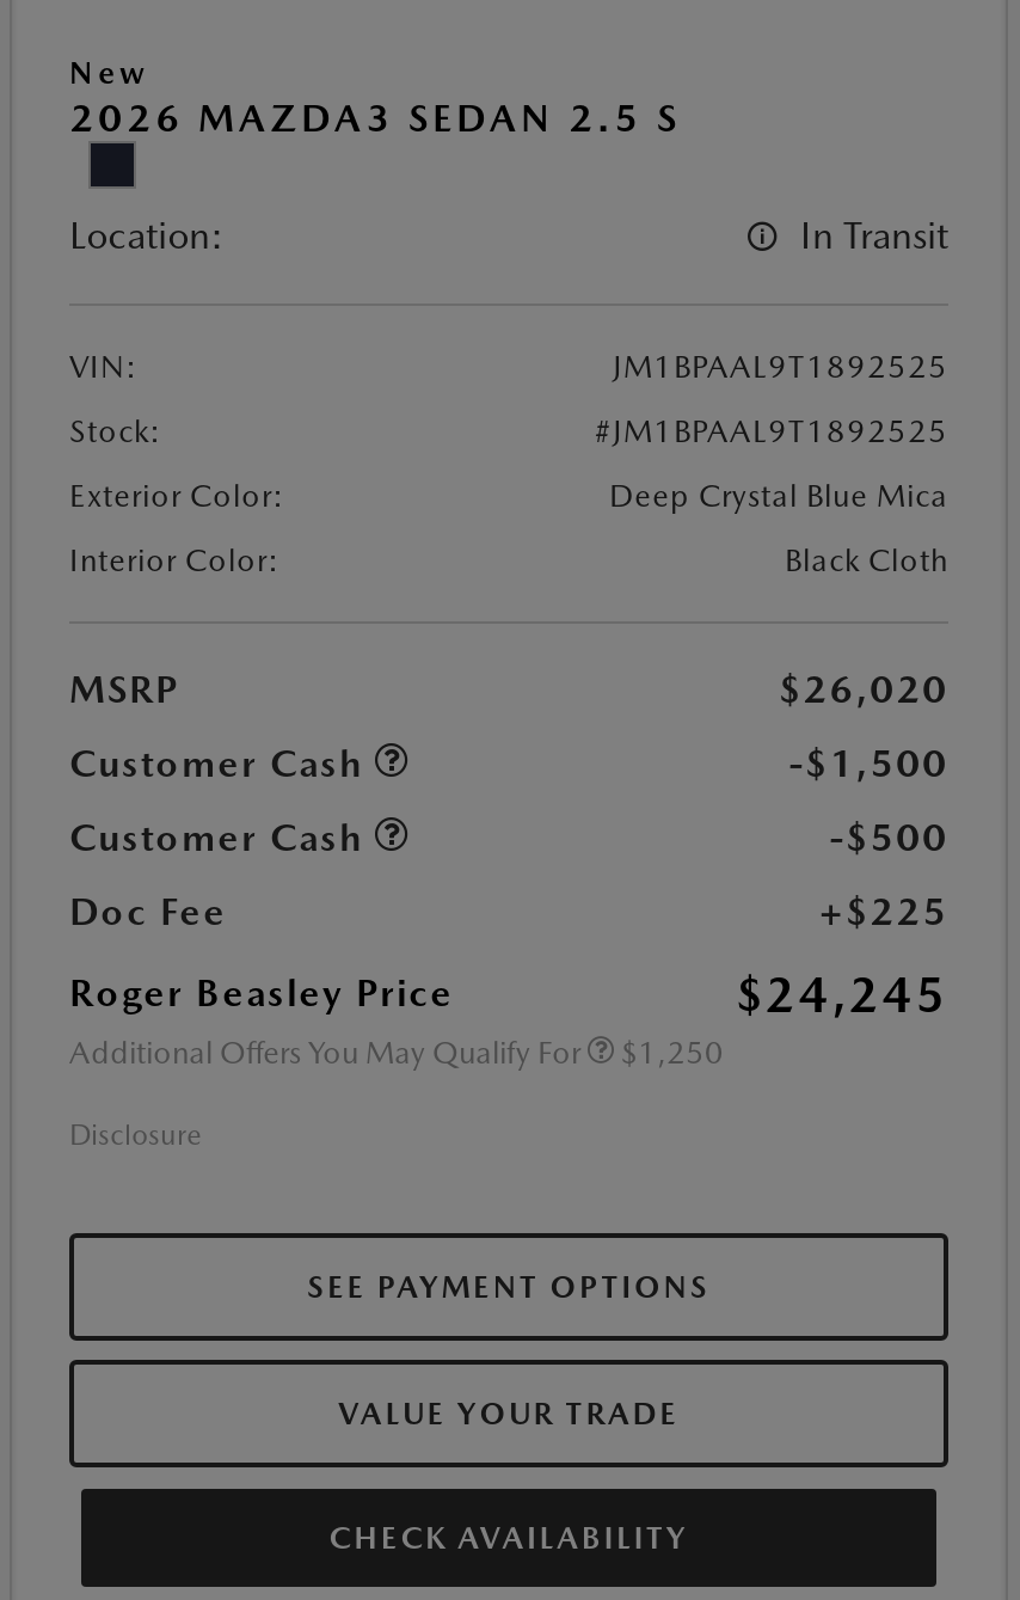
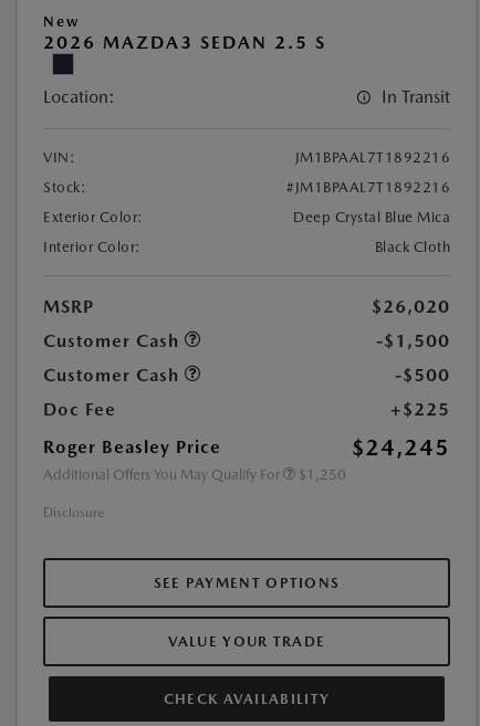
[613,349,948,385] JM1BPAAL9T1892525 -> [295,149,450,166] JM1BPAAL7T1892216
[595,414,948,450] #JM1BPAAL9T1892525 -> [286,179,450,196] #JM1BPAAL7T1892216

